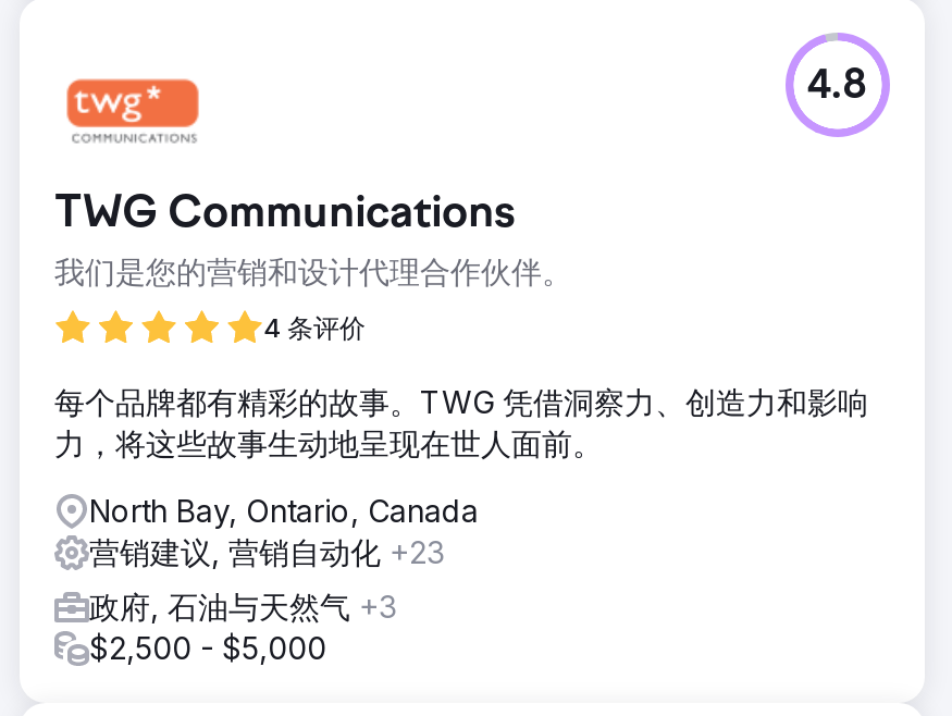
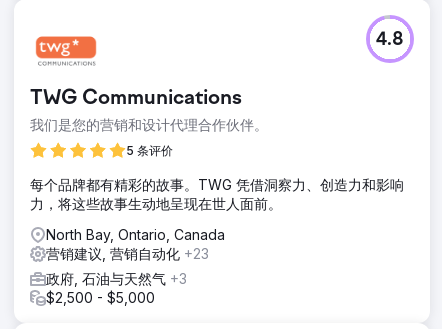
[263,311,366,344] 4 条评价 -> [126,143,173,158] 5 条评价

